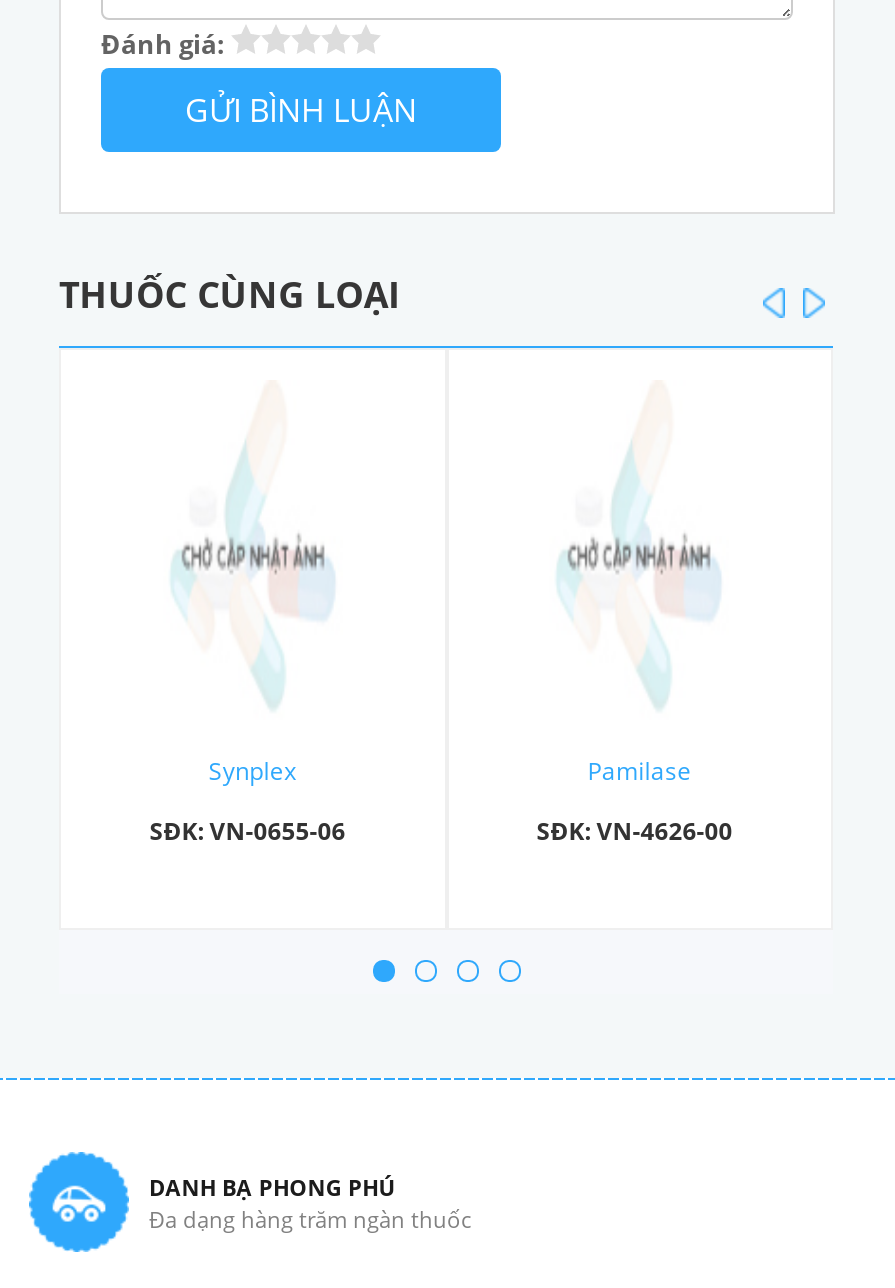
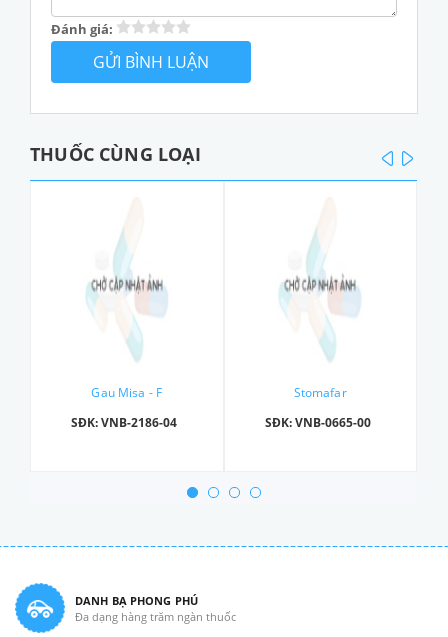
[209,754,296,788] Synplex -> [91,384,162,401] Gau Misa - F
[587,754,692,788] Pamilase -> [294,384,347,401] Stomafar
[149,814,345,848] SĐK: VN-0655-06 -> [71,414,177,431] SĐK: VNB-2186-04
[537,814,733,848] SĐK: VN-4626-00 -> [265,414,371,431] SĐK: VNB-0665-00

